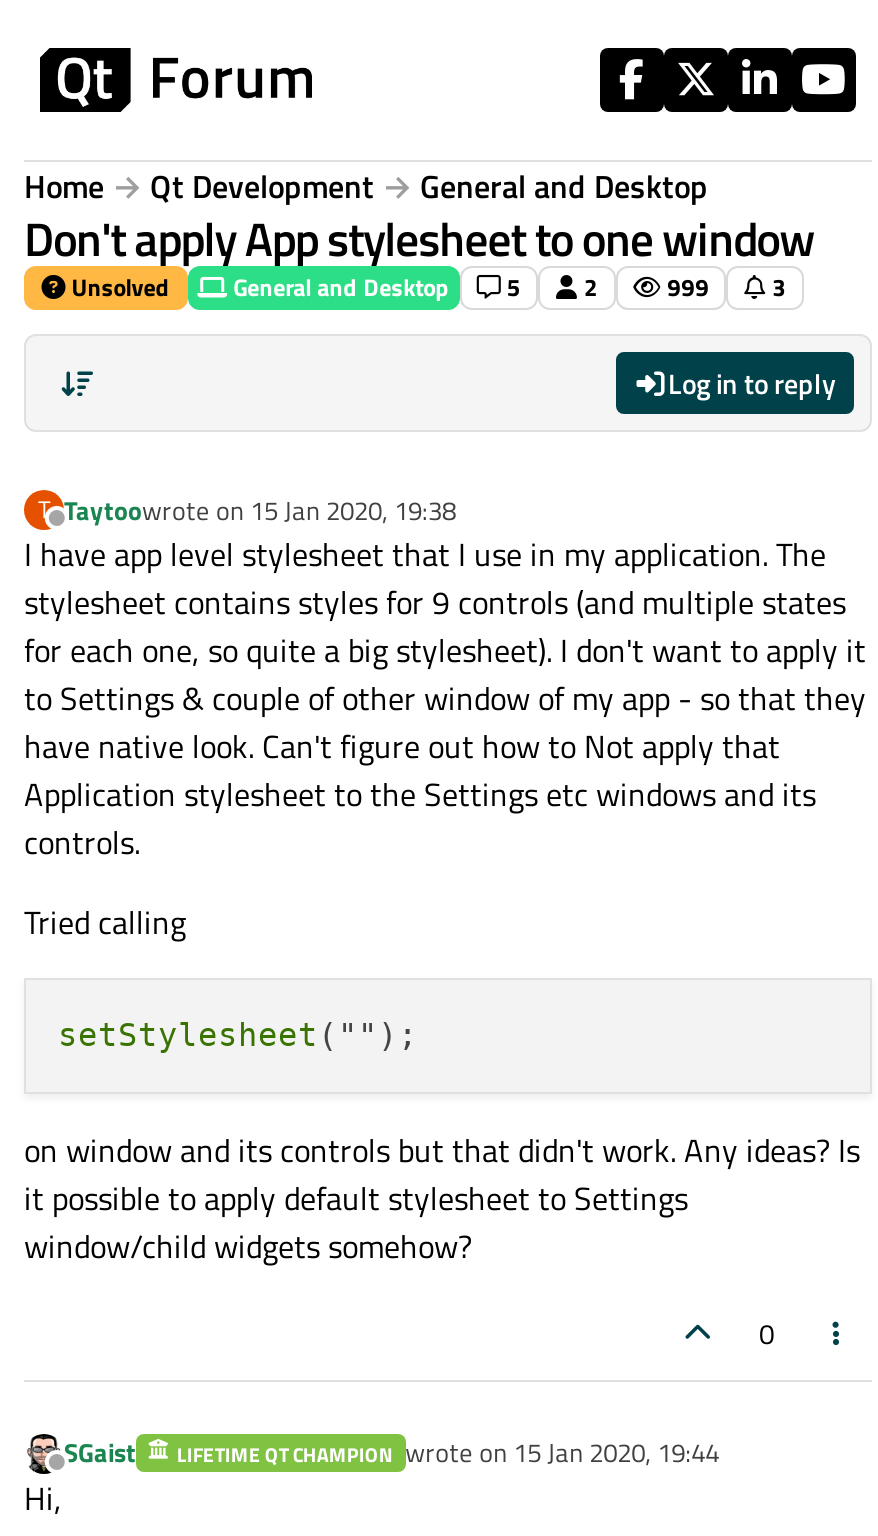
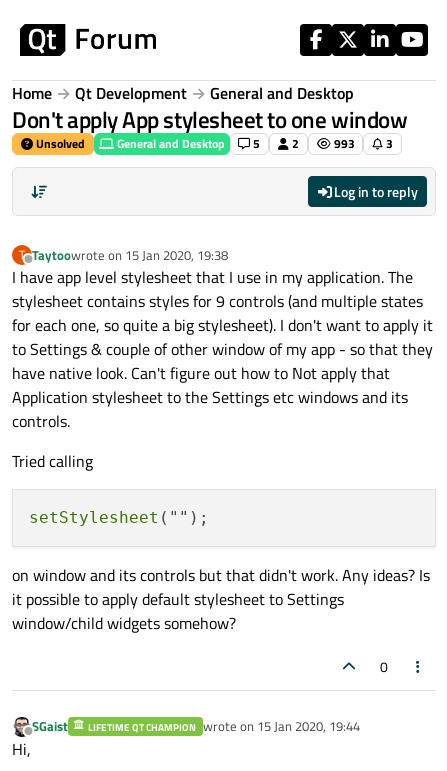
[66,268,786,306] Unsolved General and Desktop 5 2 999 3 -> [33,134,393,153] Unsolved General and Desktop 5 2 993 3

